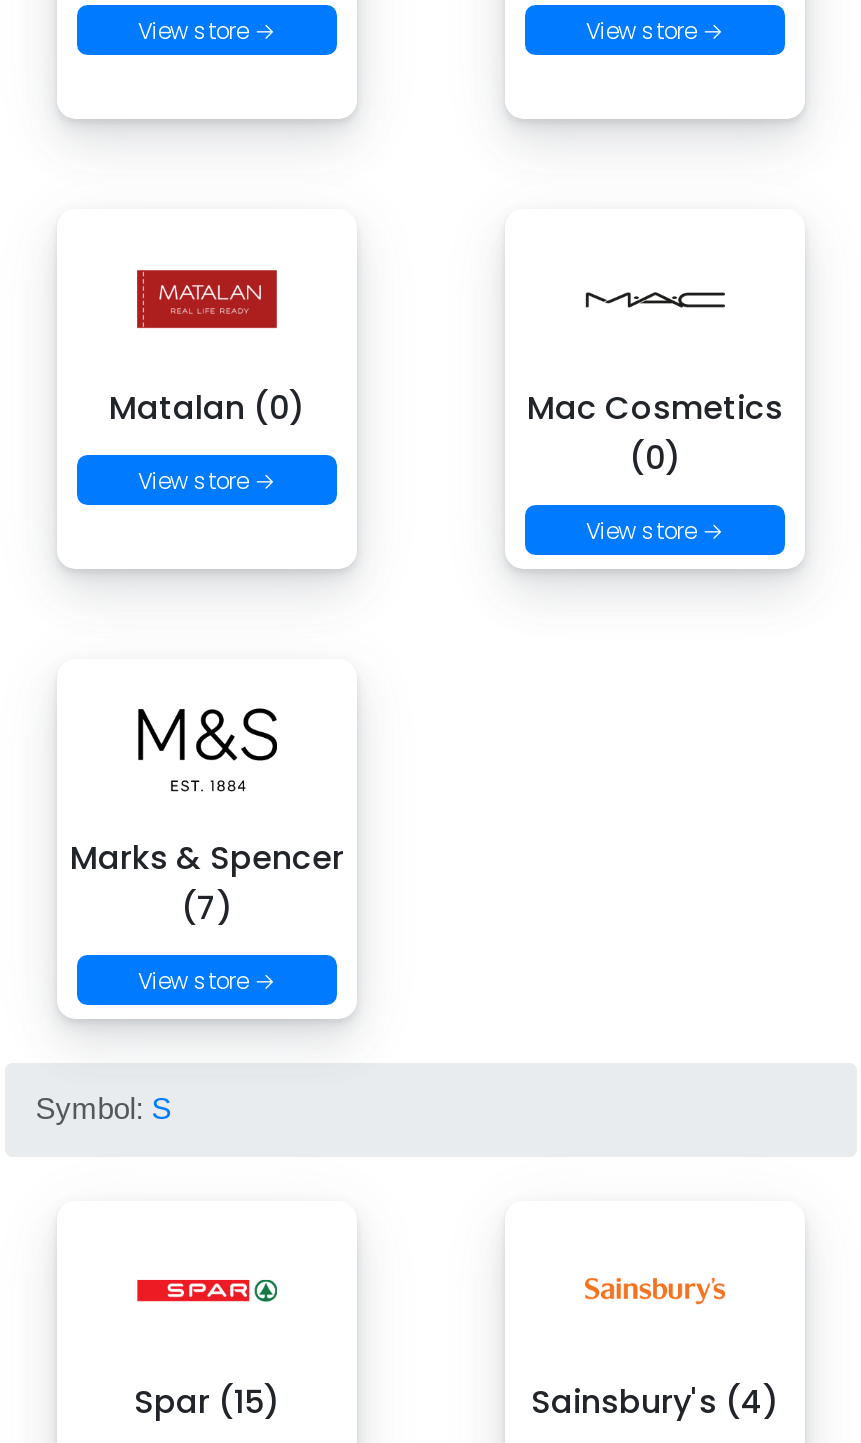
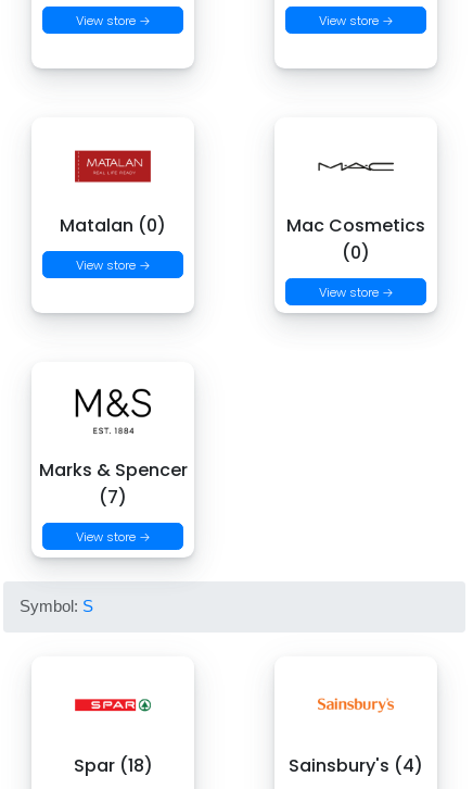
[134,1378,280,1424] Spar (15) -> [73,753,152,778] Spar (18)

